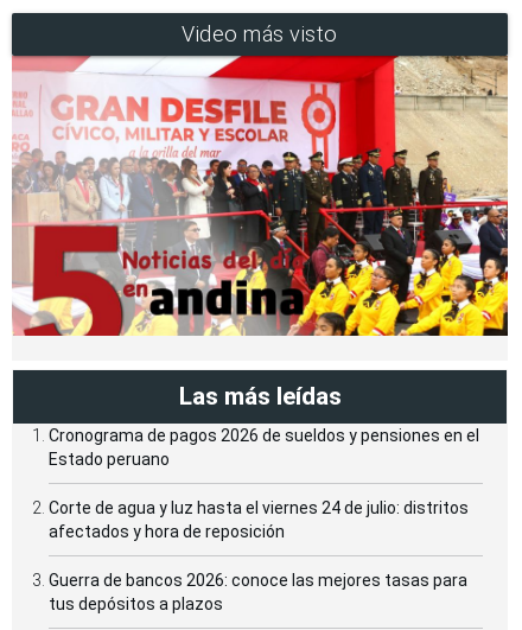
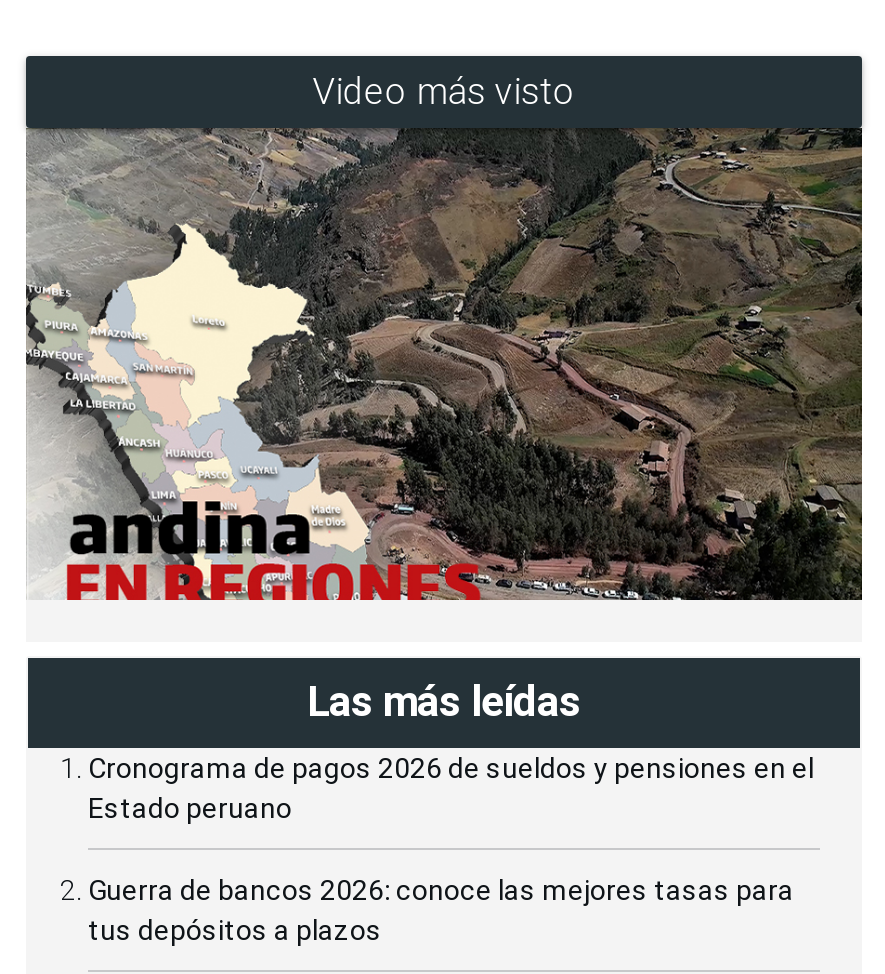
[12,55,509,337] [image] -> [24,128,864,602] [image]
[49,498,469,541] Corte de agua y luz hasta el viernes 24 de julio: distritos | afectados y hora de reposición -> none

